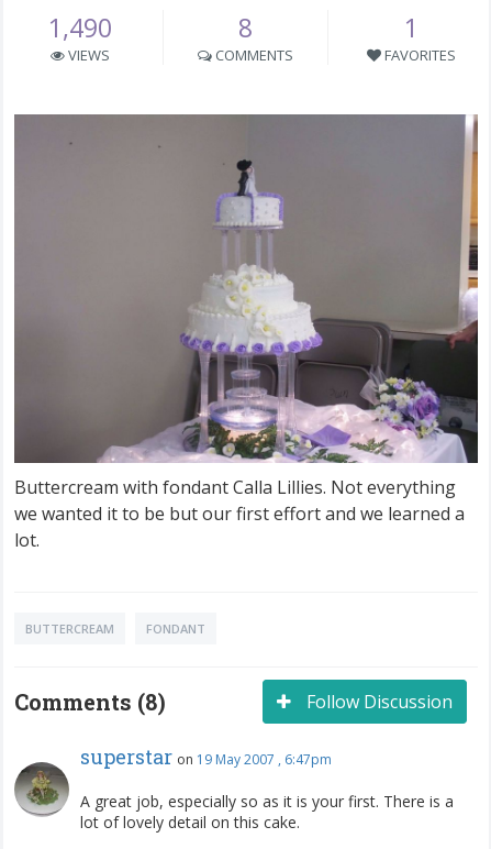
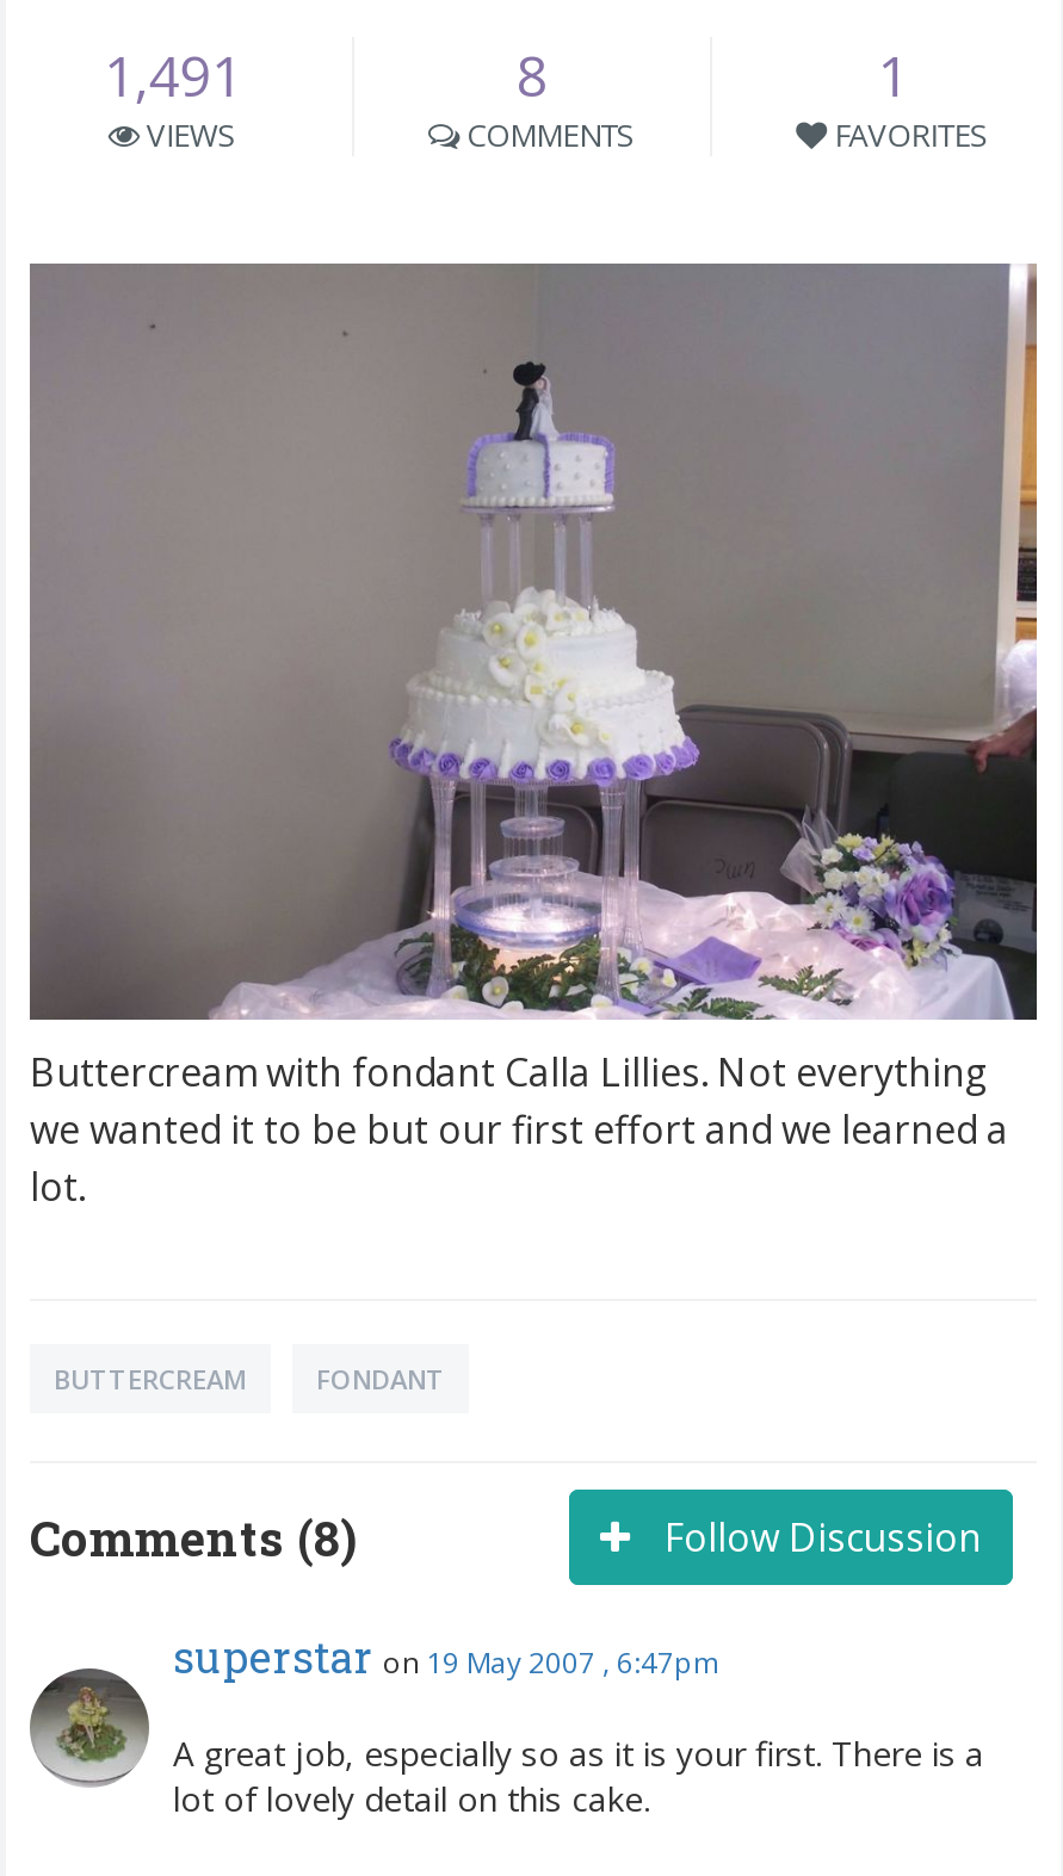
[48,10,112,45] 1,490 -> [103,37,242,113] 1,491

